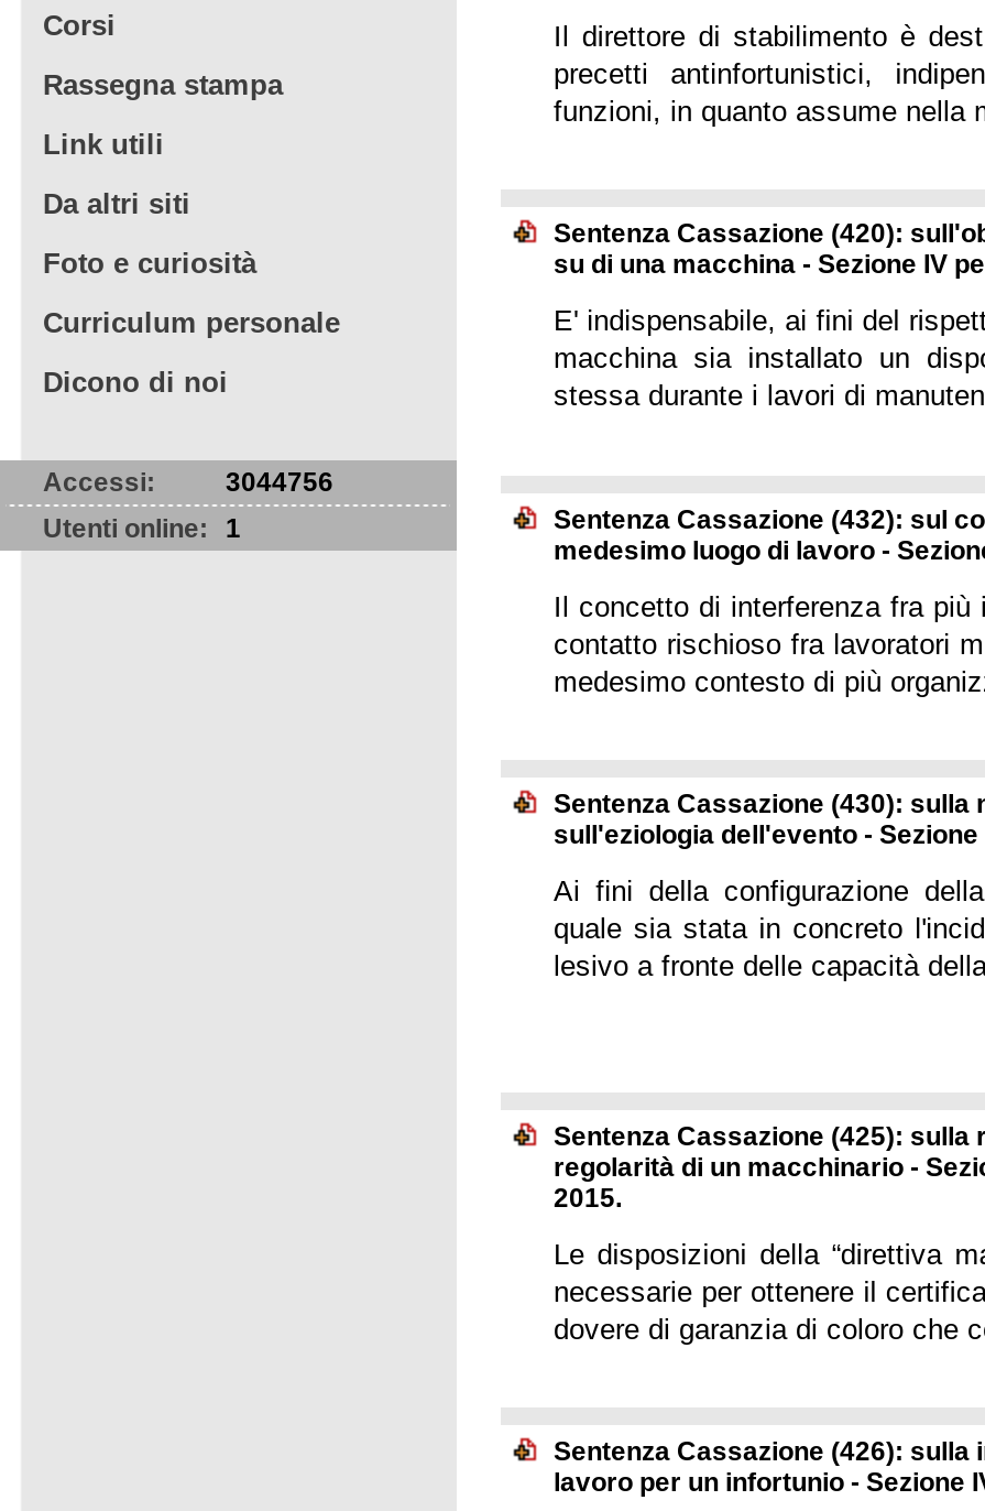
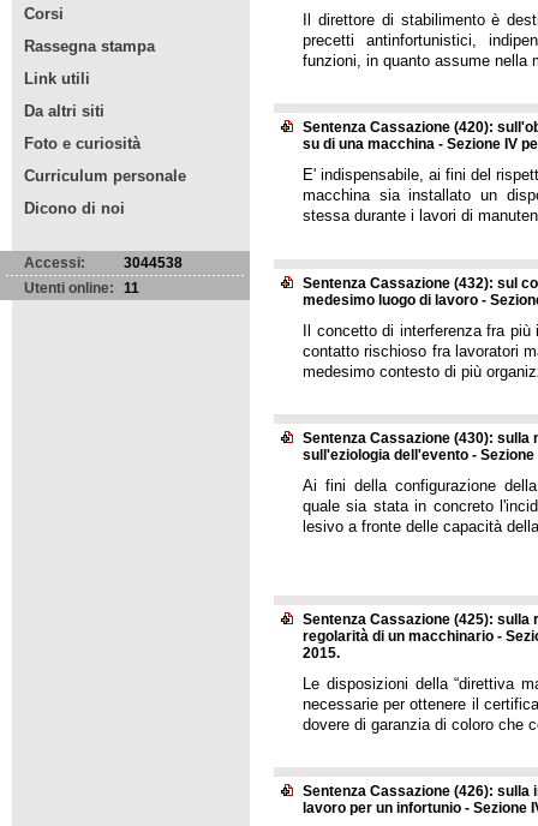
[226,467,333,498] 3044756 -> [124,255,183,271] 3044538
[43,513,241,544] Utenti online: 1 -> [24,280,139,297] Utenti online: 11

